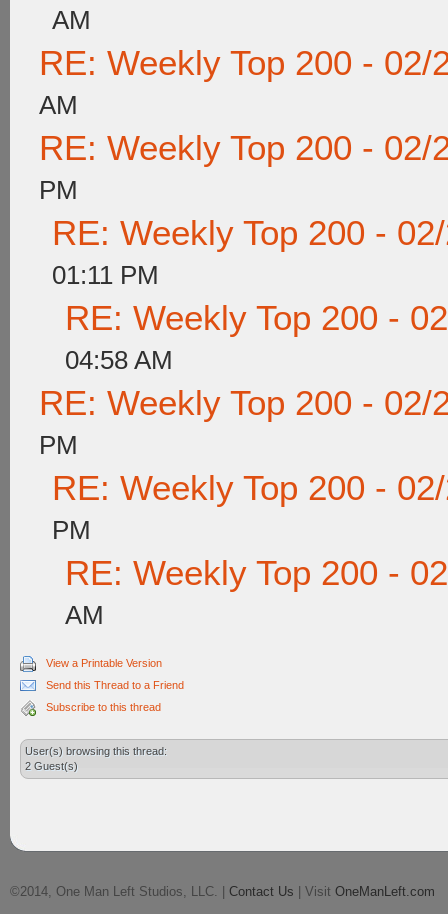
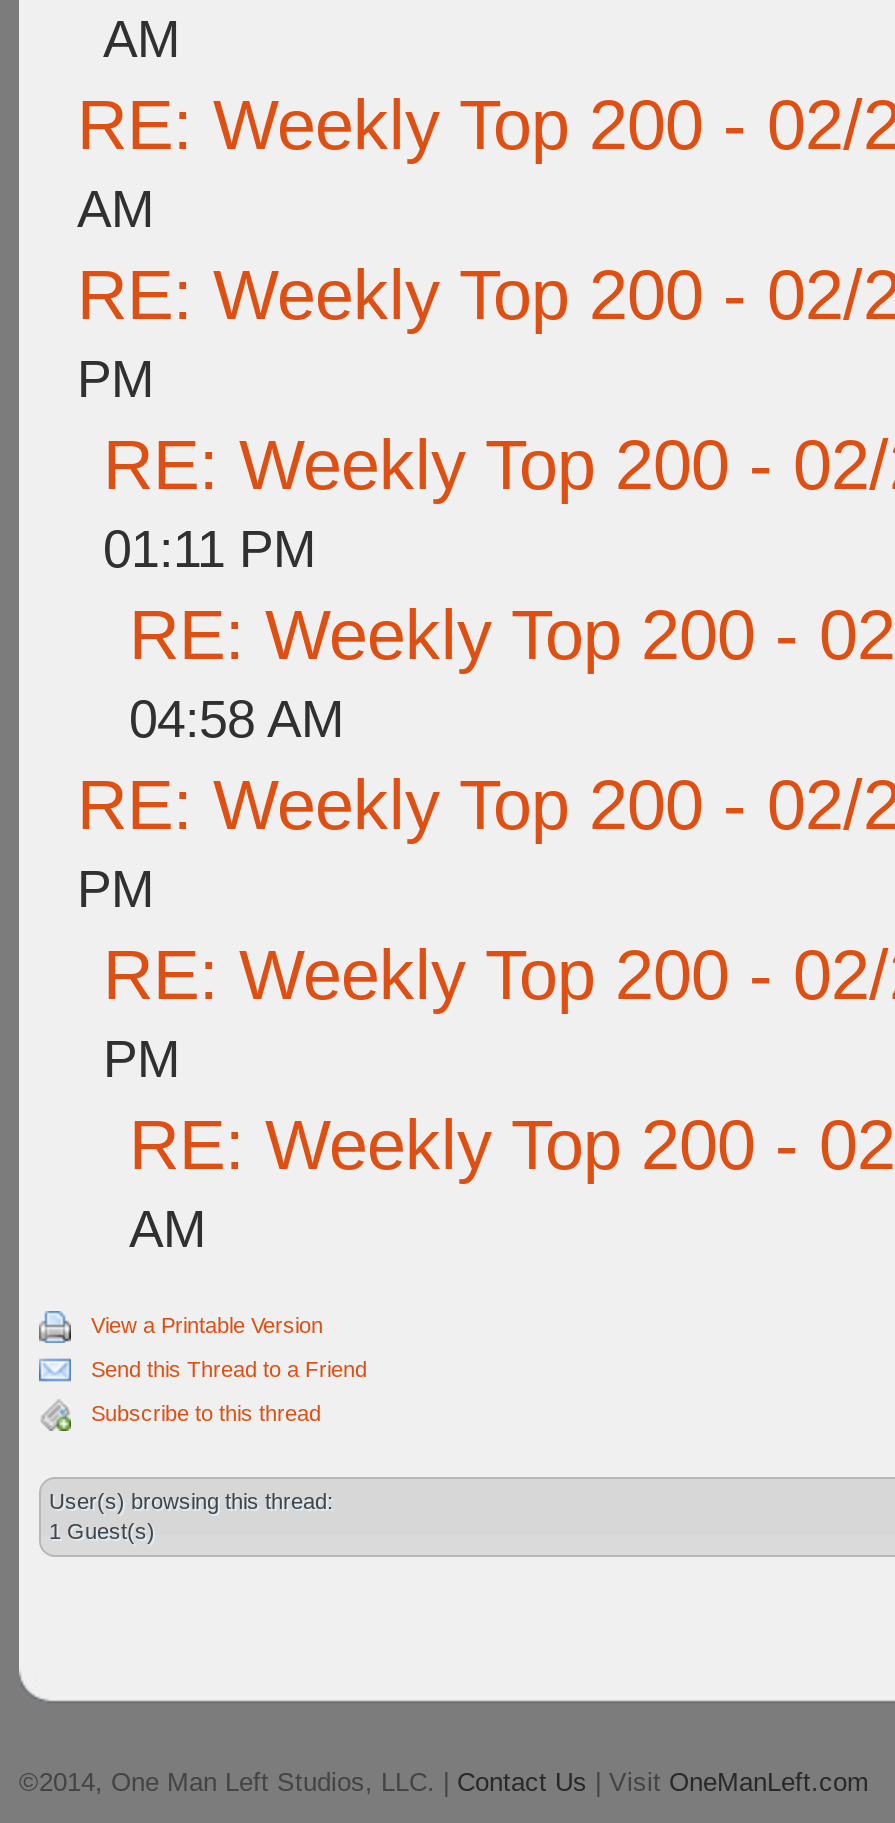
[25,760,78,772] 2 Guest(s) -> [49,1519,155,1543] 1 Guest(s)

